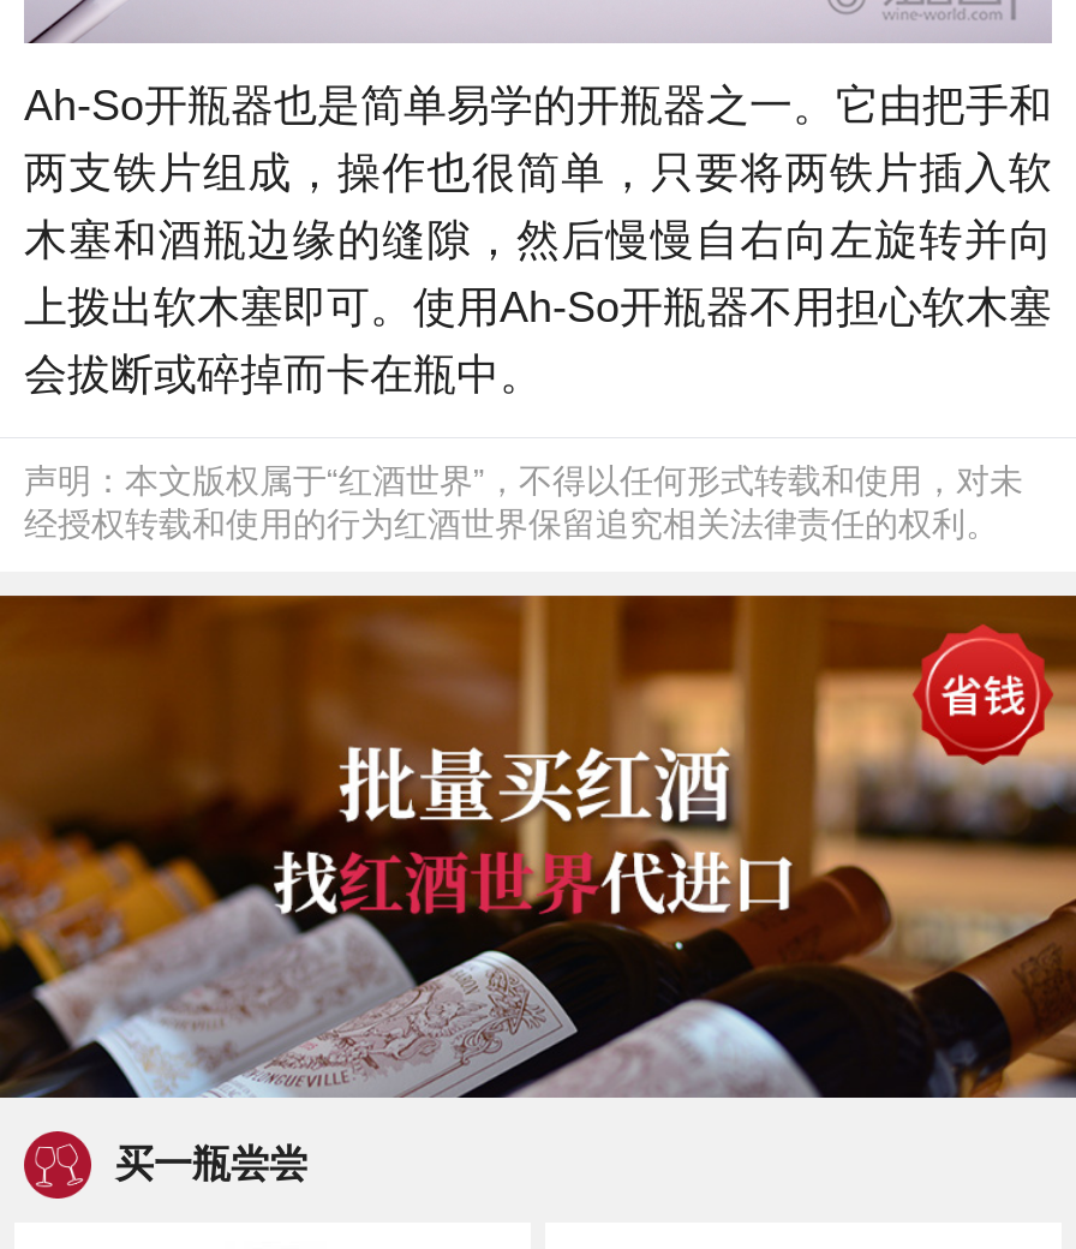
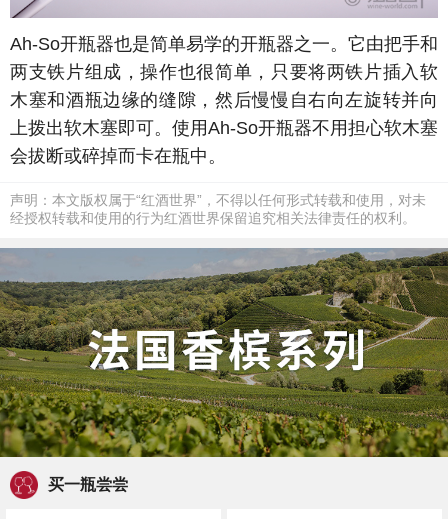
[7,593,1069,1100] [image] -> [3,248,445,458] [image]

